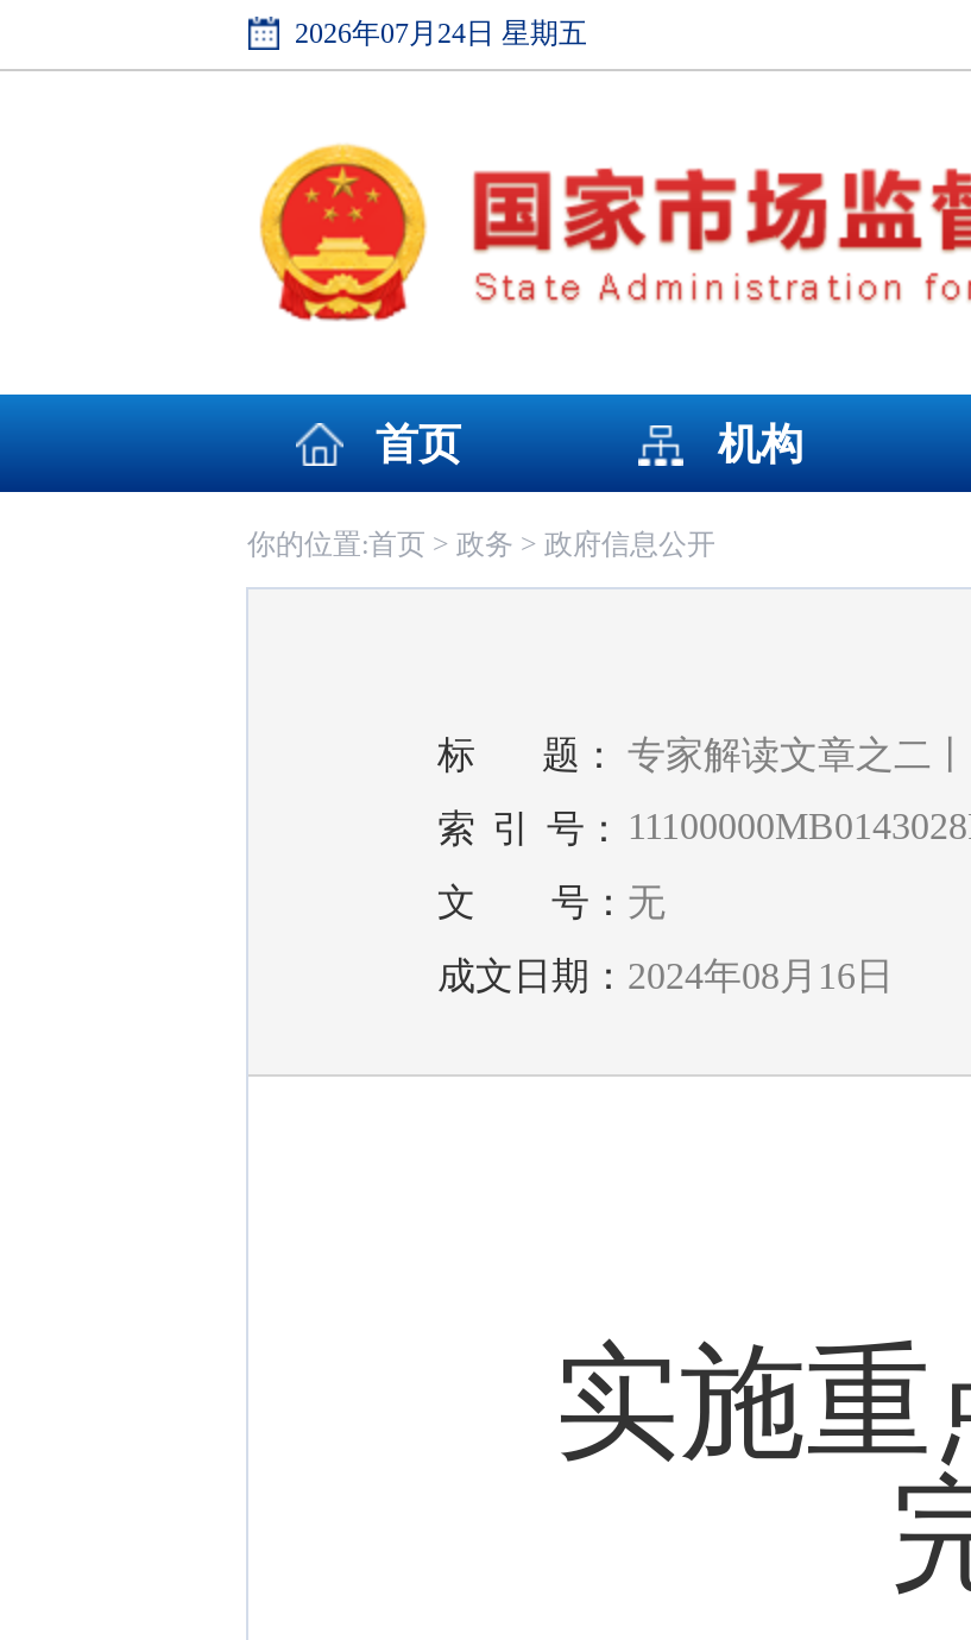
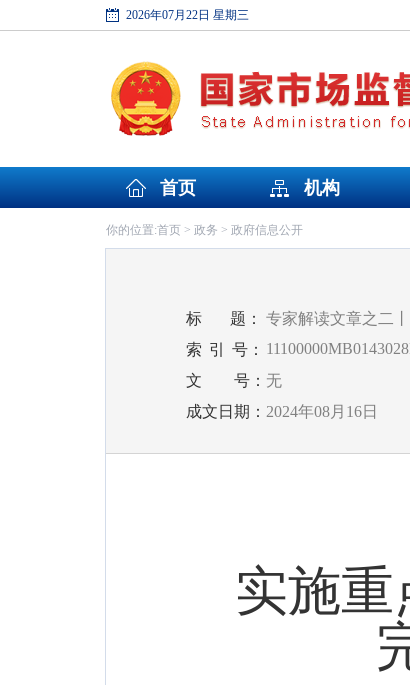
[295,17,587,50] 2026年07月24日 星期五 -> [125,8,248,22] 2026年07月22日 星期三

